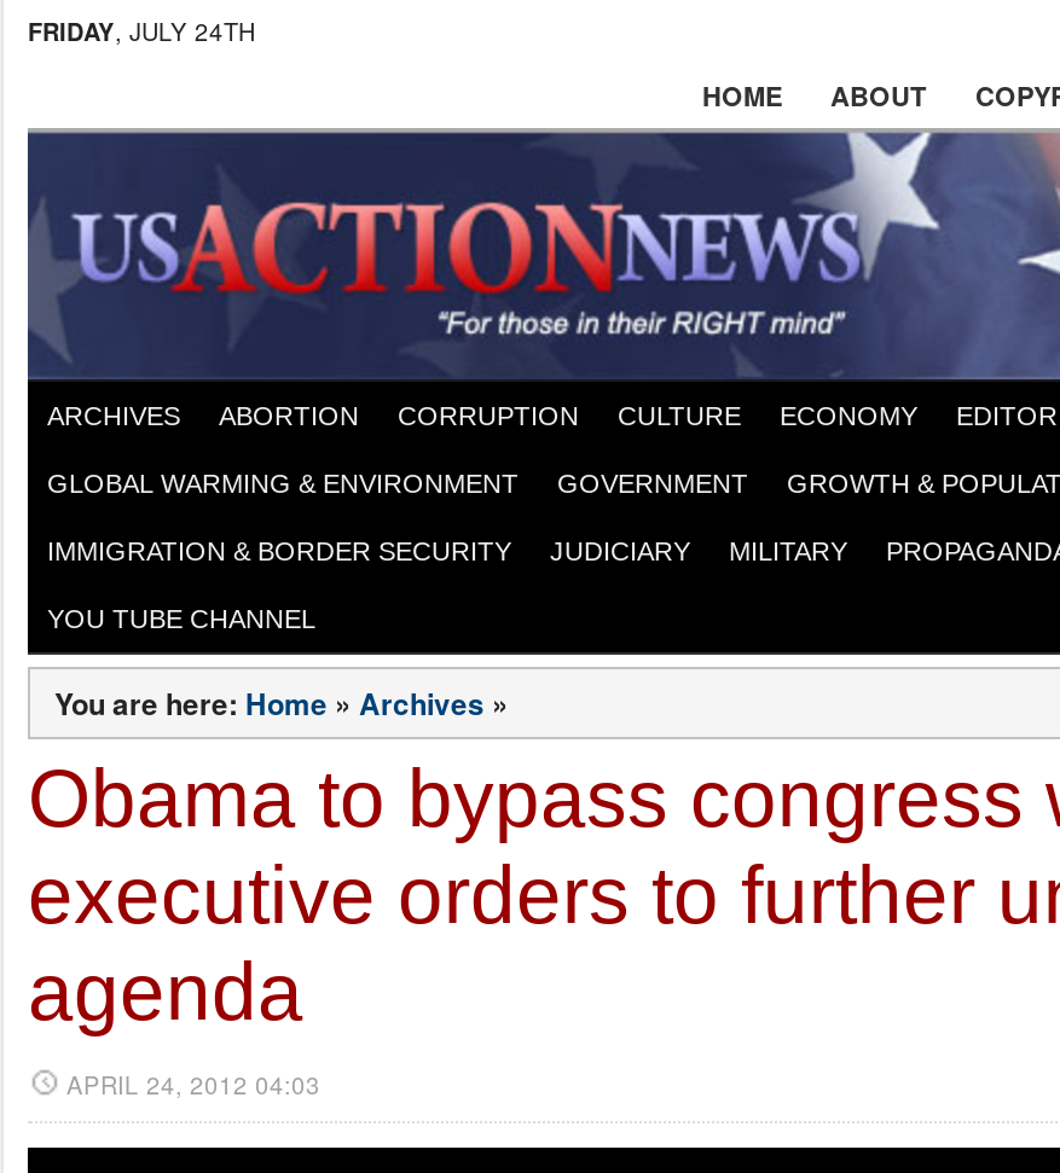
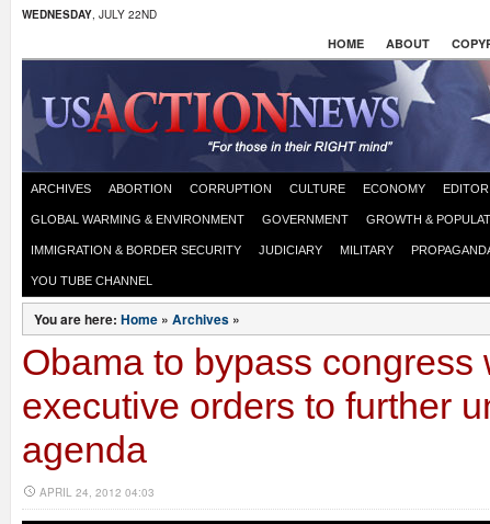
[28,14,255,48] FRIDAY, JULY 24TH -> [22,7,157,22] WEDNESDAY, JULY 22ND

